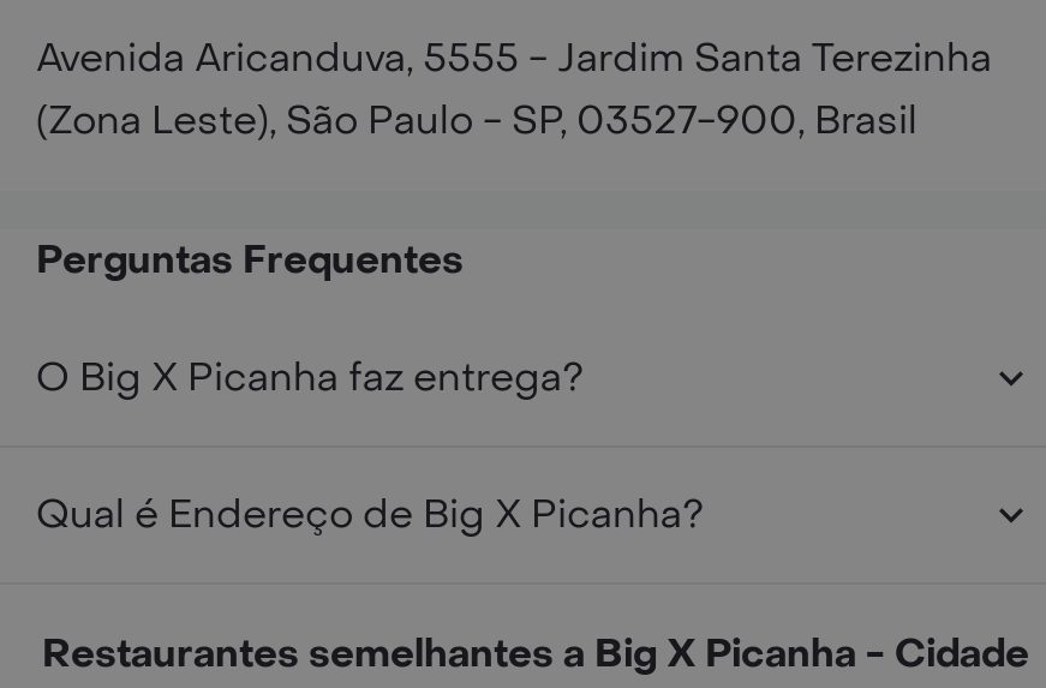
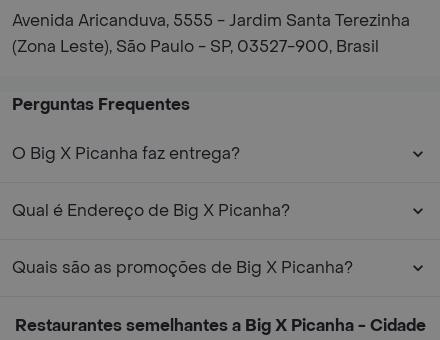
none -> [12,257,353,278] Quais são as promoções de Big X Picanha?

